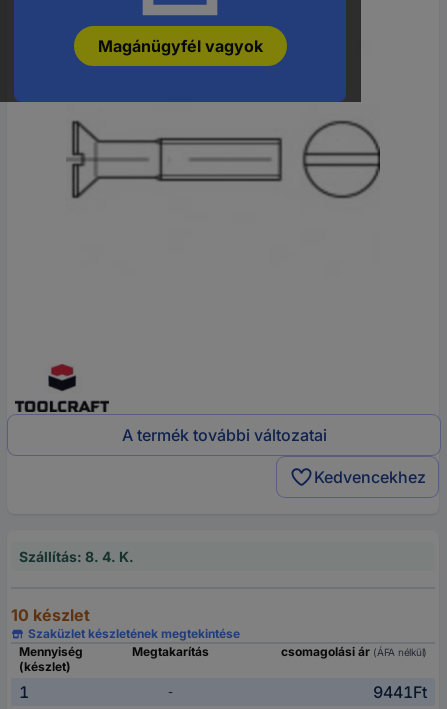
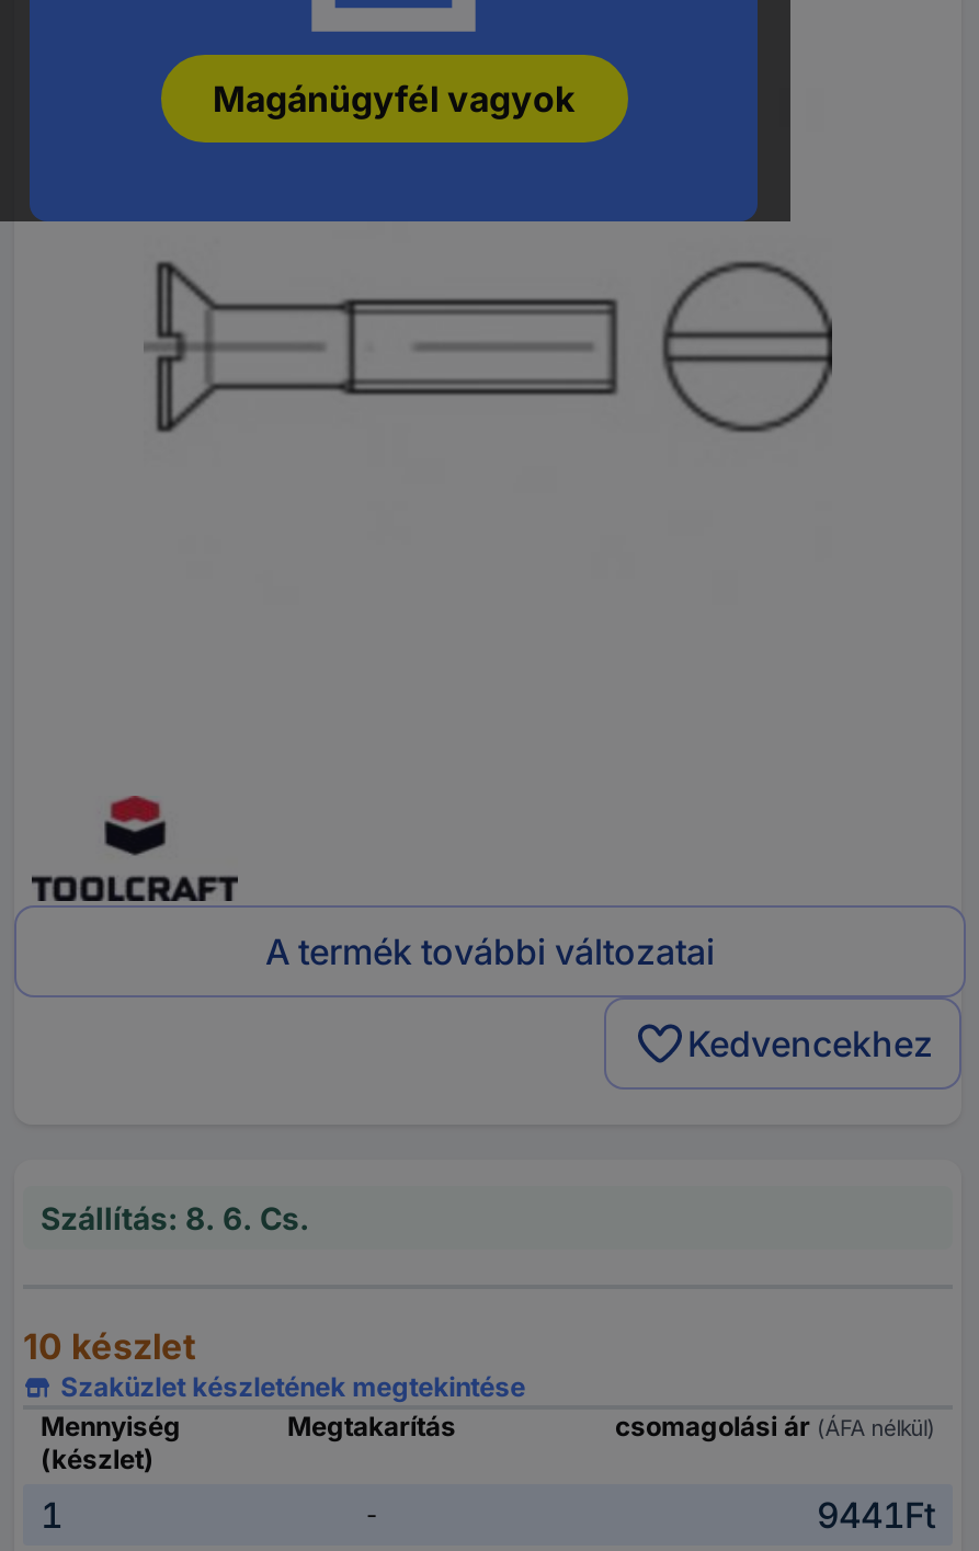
[19,548,134,565] Szállítás: 8. 4. K. -> [41,1200,310,1237] Szállítás: 8. 6. Cs.

